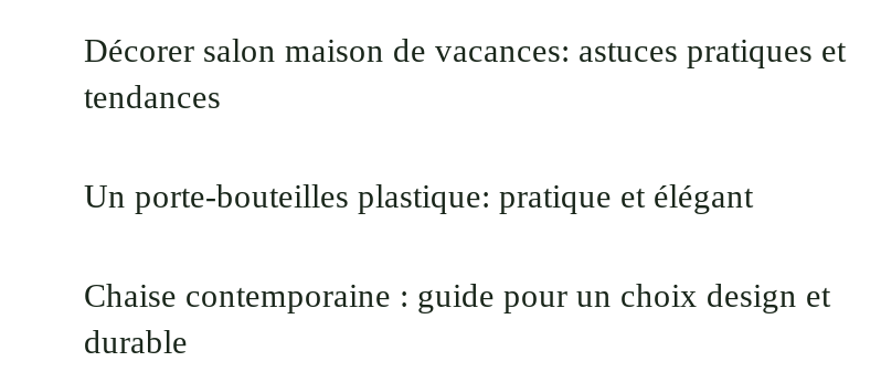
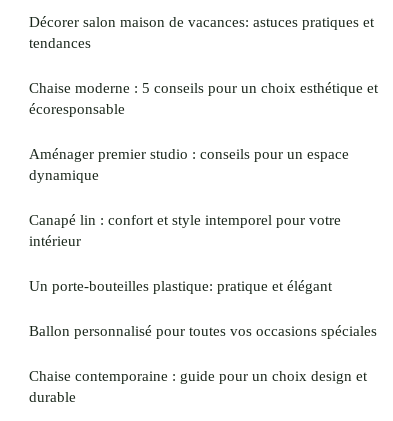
none -> [29,79,378,249] Chaise moderne : 5 conseils pour un choix esthétique et | écoresponsable | Aménager premier studio : conseils pour un espace | dynamique | Canapé lin : confort et style intemporel pour votre | intérieur
none -> [29,322,377,339] Ballon personnalisé pour toutes vos occasions spéciales

